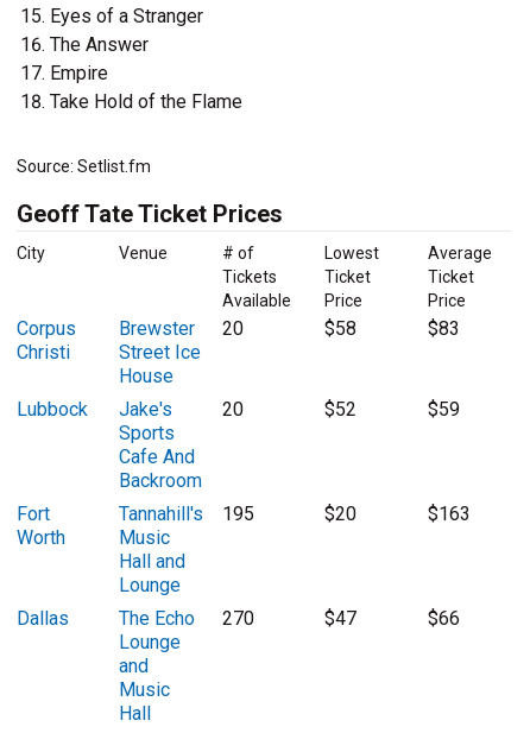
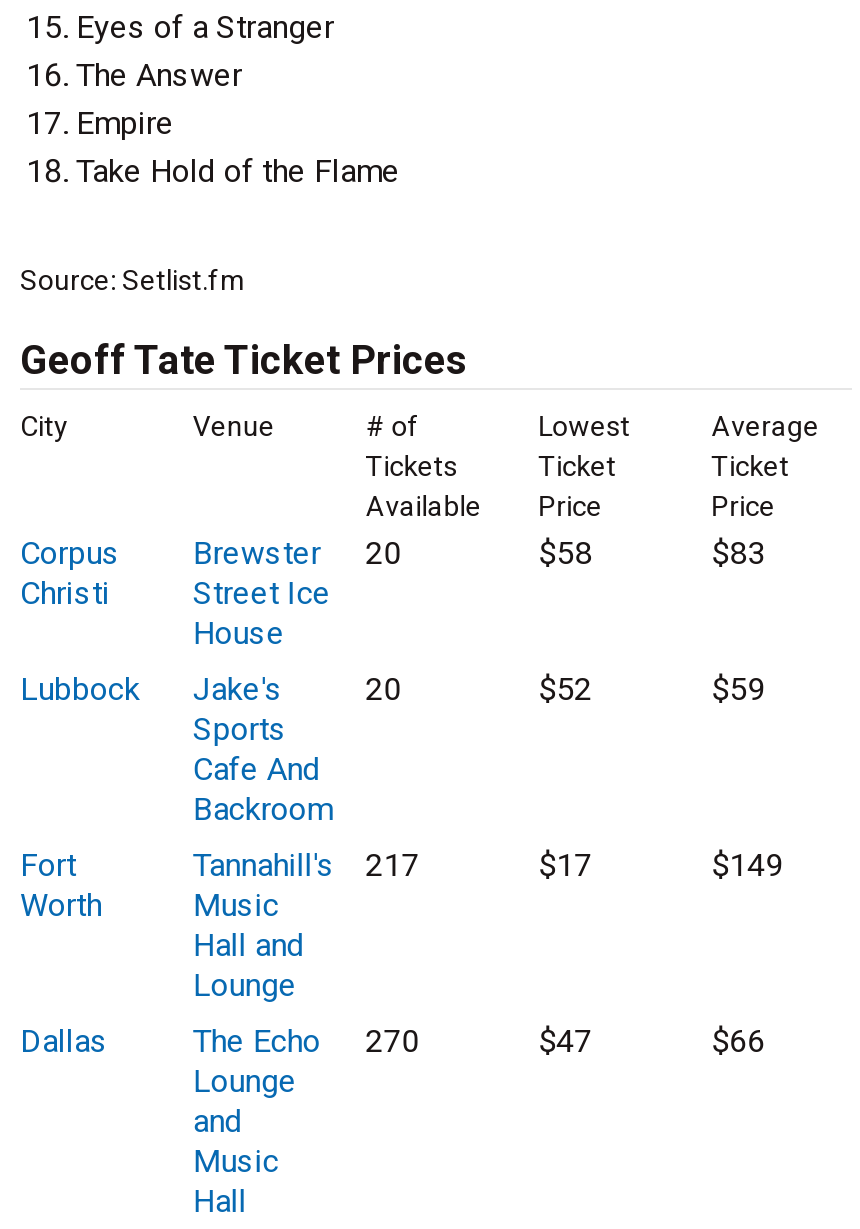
[119,503,254,525] Tannahill's 195 -> [193,846,420,884] Tannahill's 217
[325,503,357,525] $20 -> [538,846,592,884] $17
[427,503,470,525] $163 -> [711,846,783,884] $149

